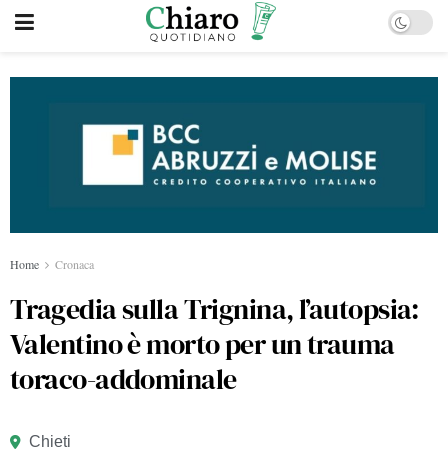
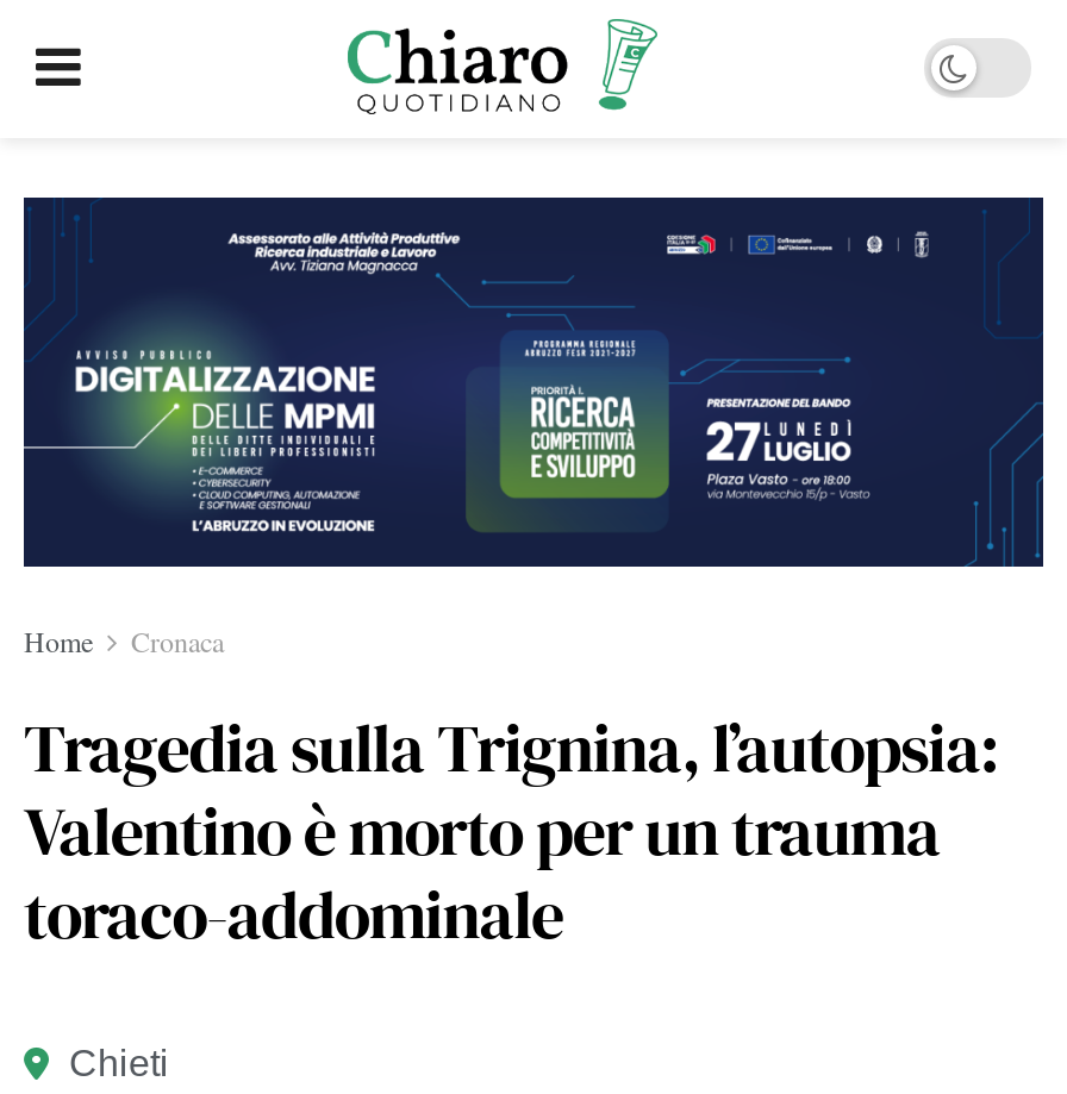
[10,78,438,234] [image] -> [24,200,1043,569] [image]

